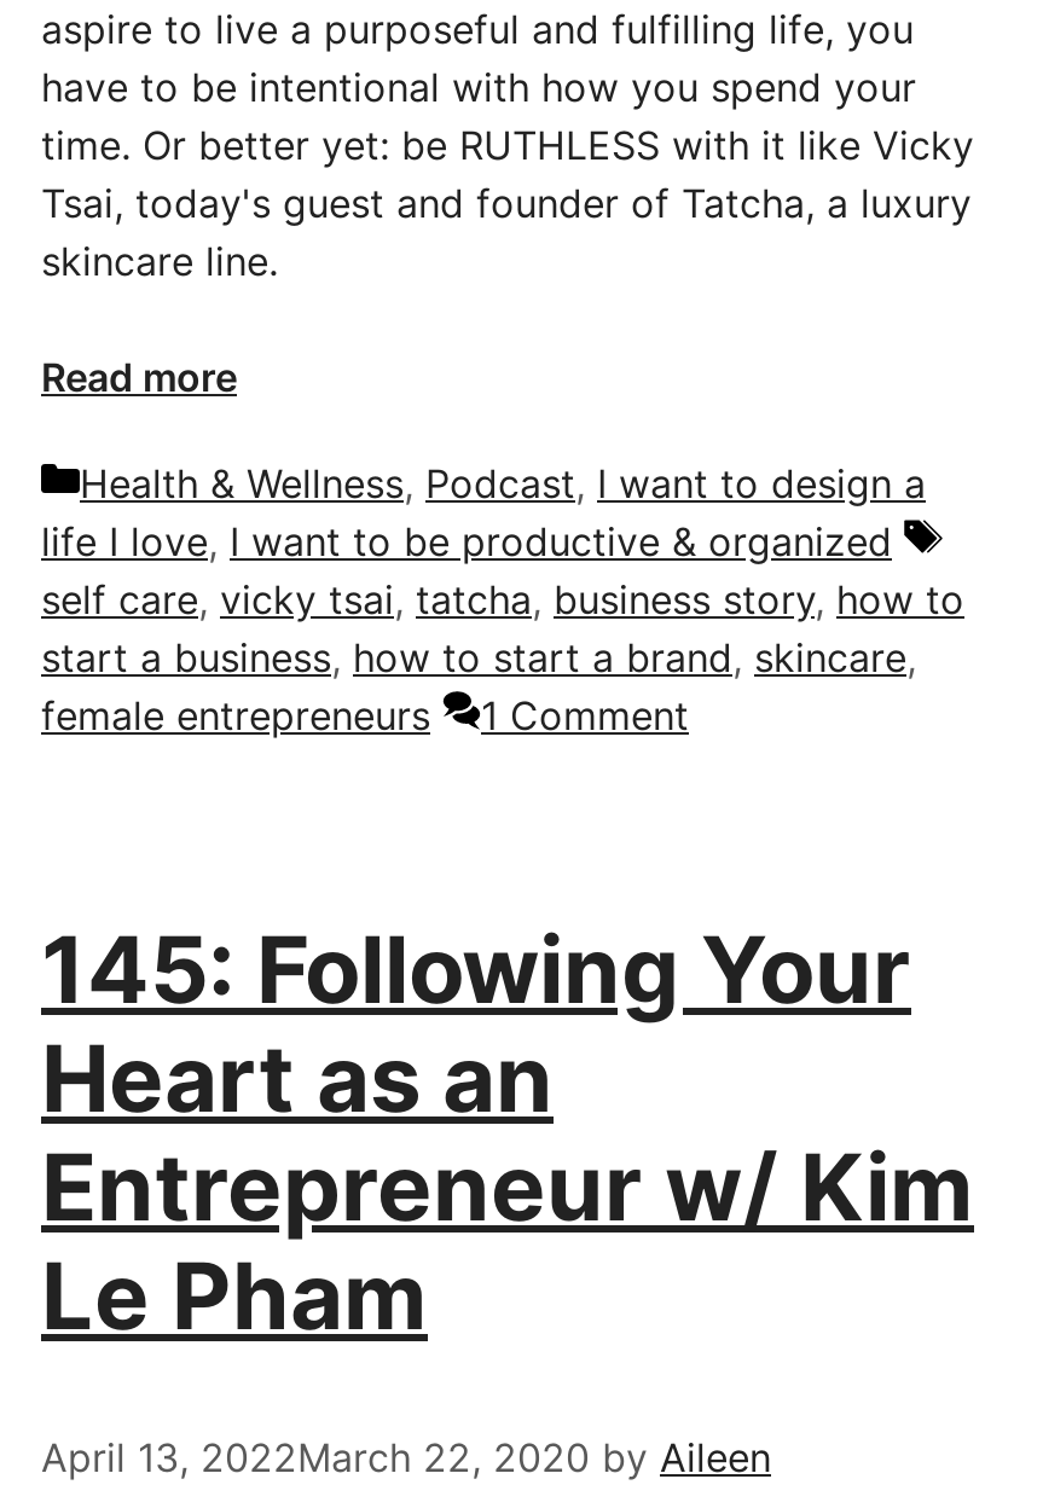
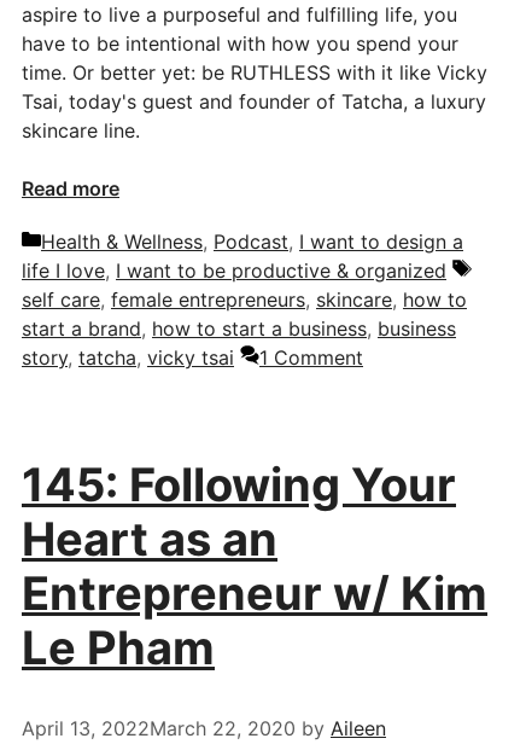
[41,575,964,739] self care, vicky tsai, tatcha, business story, how to | start a business, how to start a brand, skincare, | female entrepreneurs -> [22,287,467,370] self care, female entrepreneurs, skincare, how to | start a brand, how to start a business, business | story, tatcha, vicky tsai

